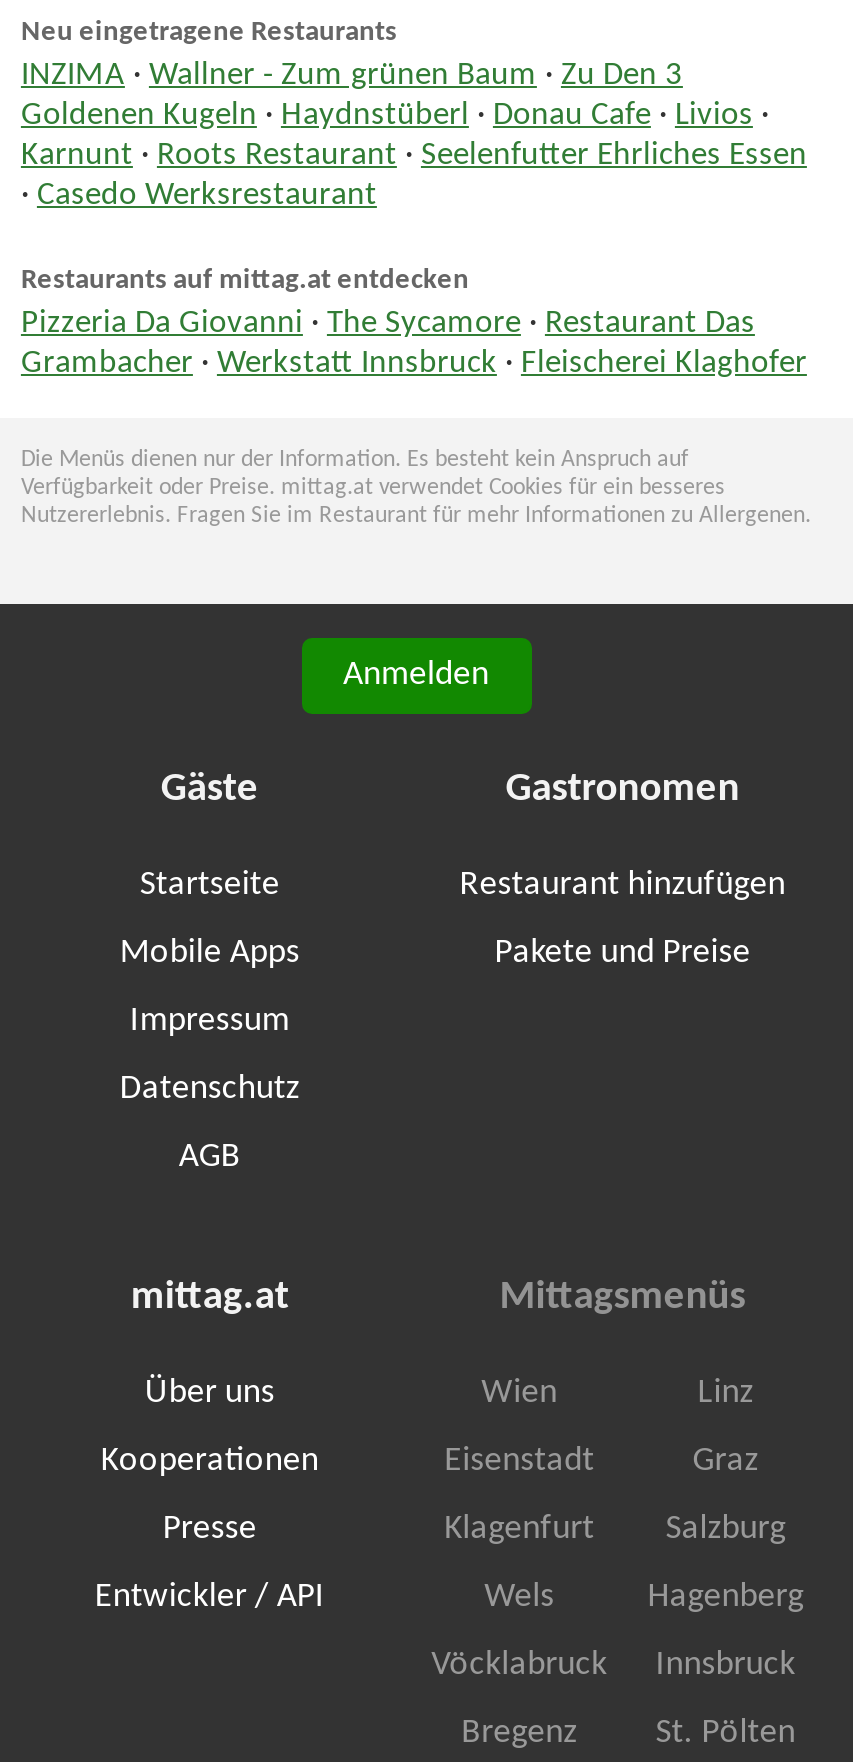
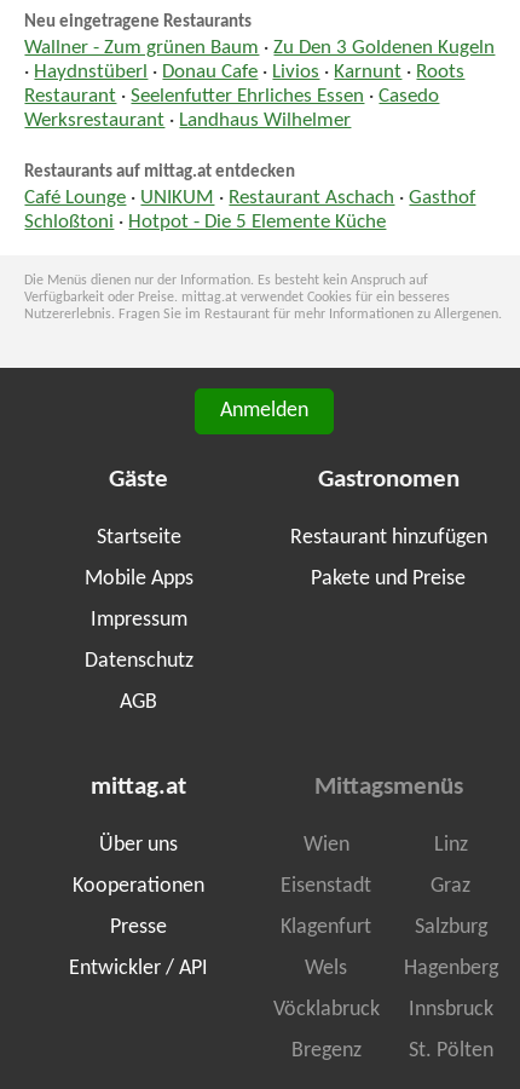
[21,60,807,212] INZIMA · Wallner - Zum grünen Baum · Zu Den 3 | Goldenen Kugeln · Haydnstüberl · Donau Cafe · Livios · | Karnunt · Roots Restaurant · Seelenfutter Ehrliches Essen | · Casedo Werksrestaurant -> [25,39,495,131] Wallner - Zum grünen Baum · Zu Den 3 Goldenen Kugeln | · Haydnstüberl · Donau Cafe · Livios · Karnunt · Roots | Restaurant · Seelenfutter Ehrliches Essen · Casedo | Werksrestaurant · Landhaus Wilhelmer
[21,308,807,380] Pizzeria Da Giovanni · The Sycamore · Restaurant Das | Grambacher · Werkstatt Innsbruck · Fleischerei Klaghofer -> [25,189,476,232] Café Lounge · UNIKUM · Restaurant Aschach · Gasthof | Schloßtoni · Hotpot - Die 5 Elemente Küche

